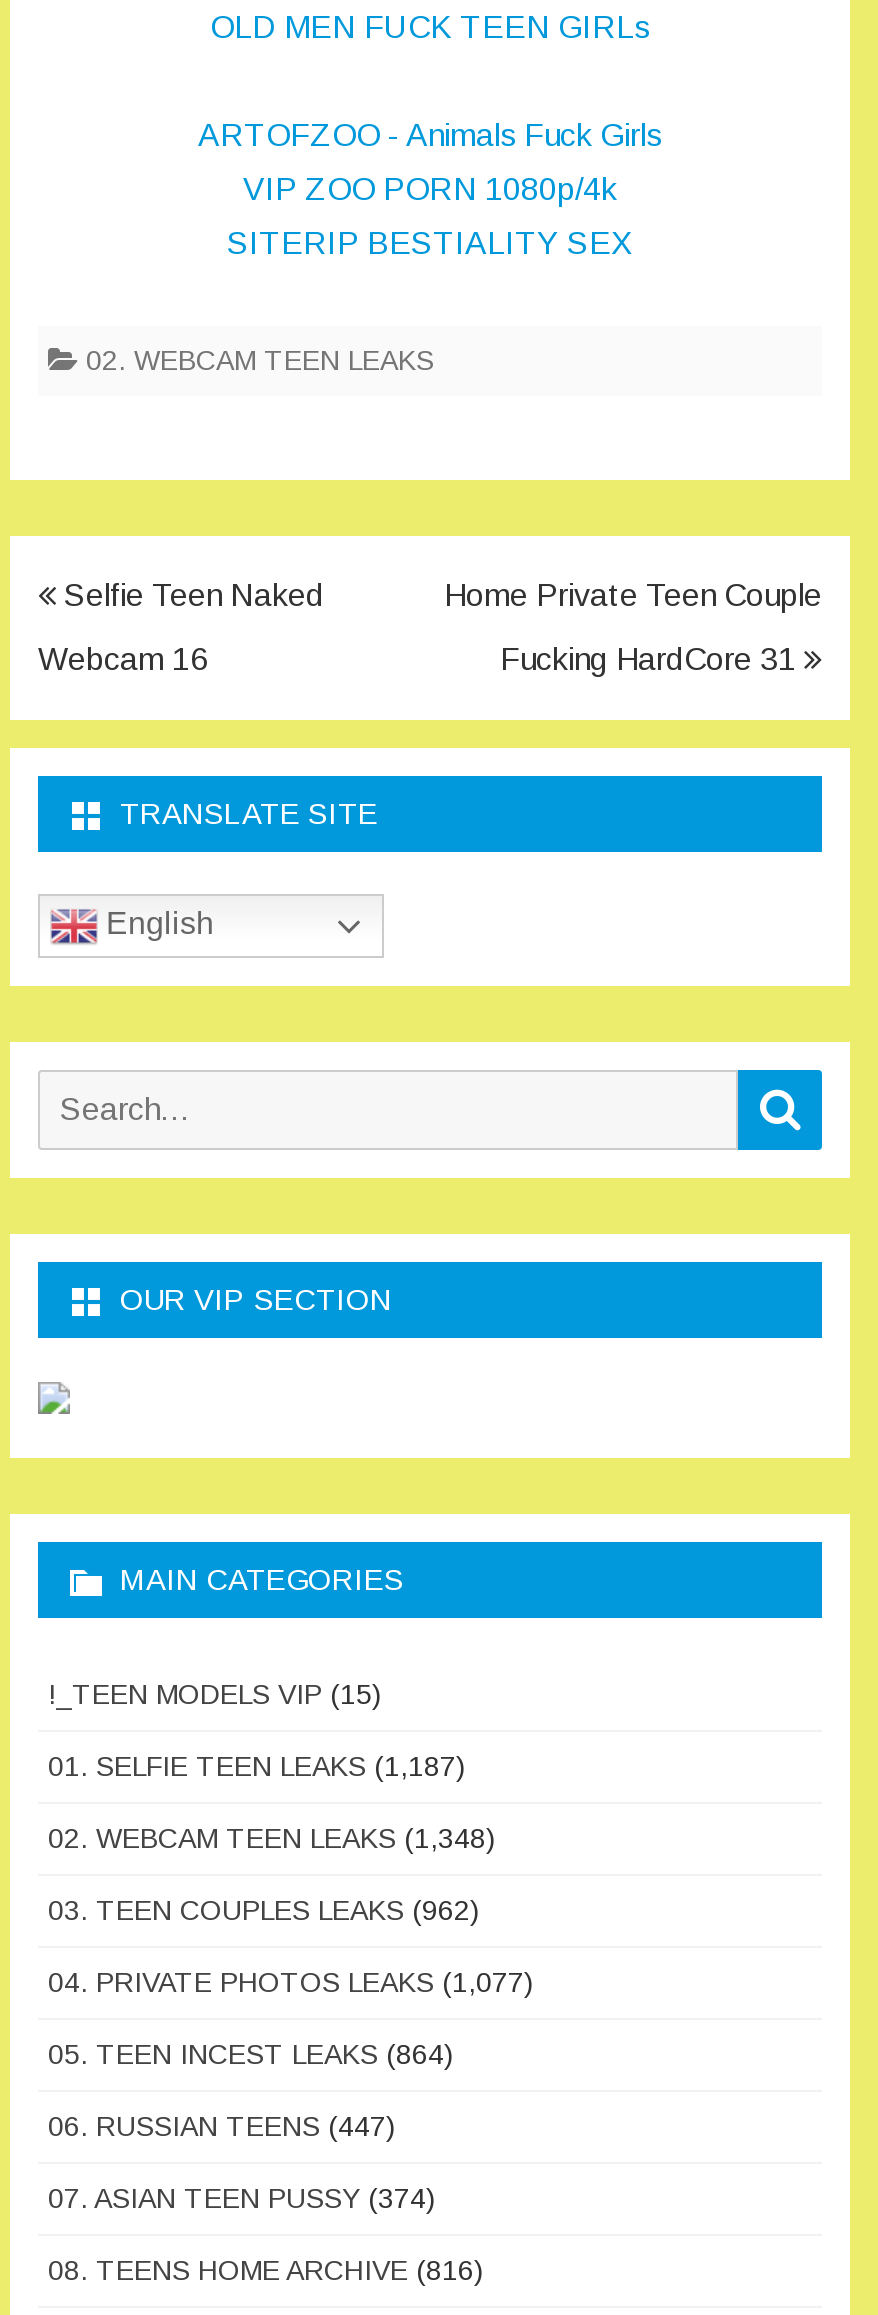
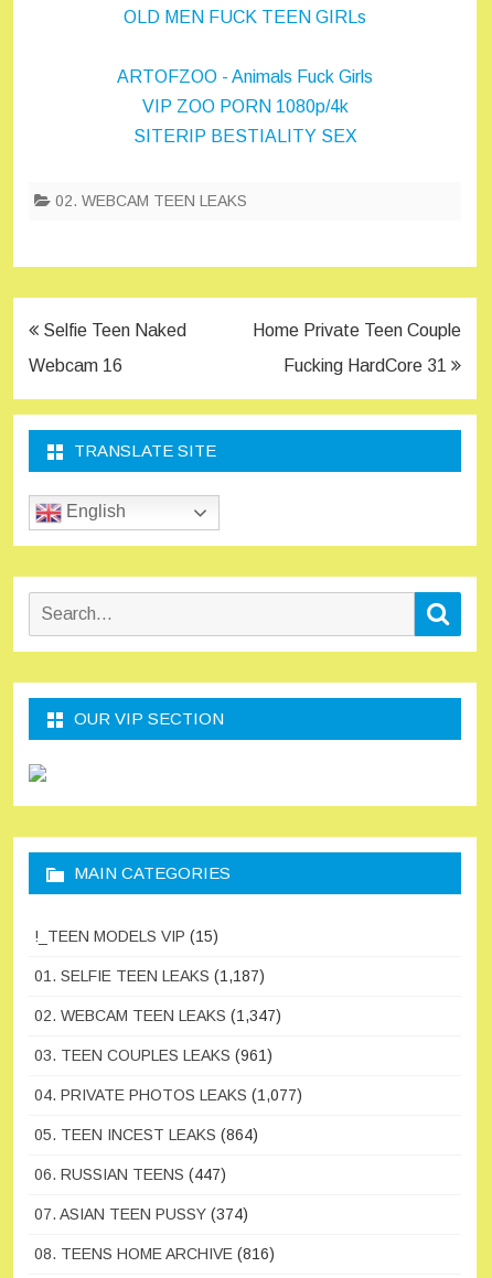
[48,1821,496,1853] 02. WEBCAM TEEN LEAKS (1,348) -> [34,1006,281,1024] 02. WEBCAM TEEN LEAKS (1,347)
[48,1893,480,1925] 03. TEEN COUPLES LEAKS (962) -> [34,1046,272,1064] 03. TEEN COUPLES LEAKS (961)

